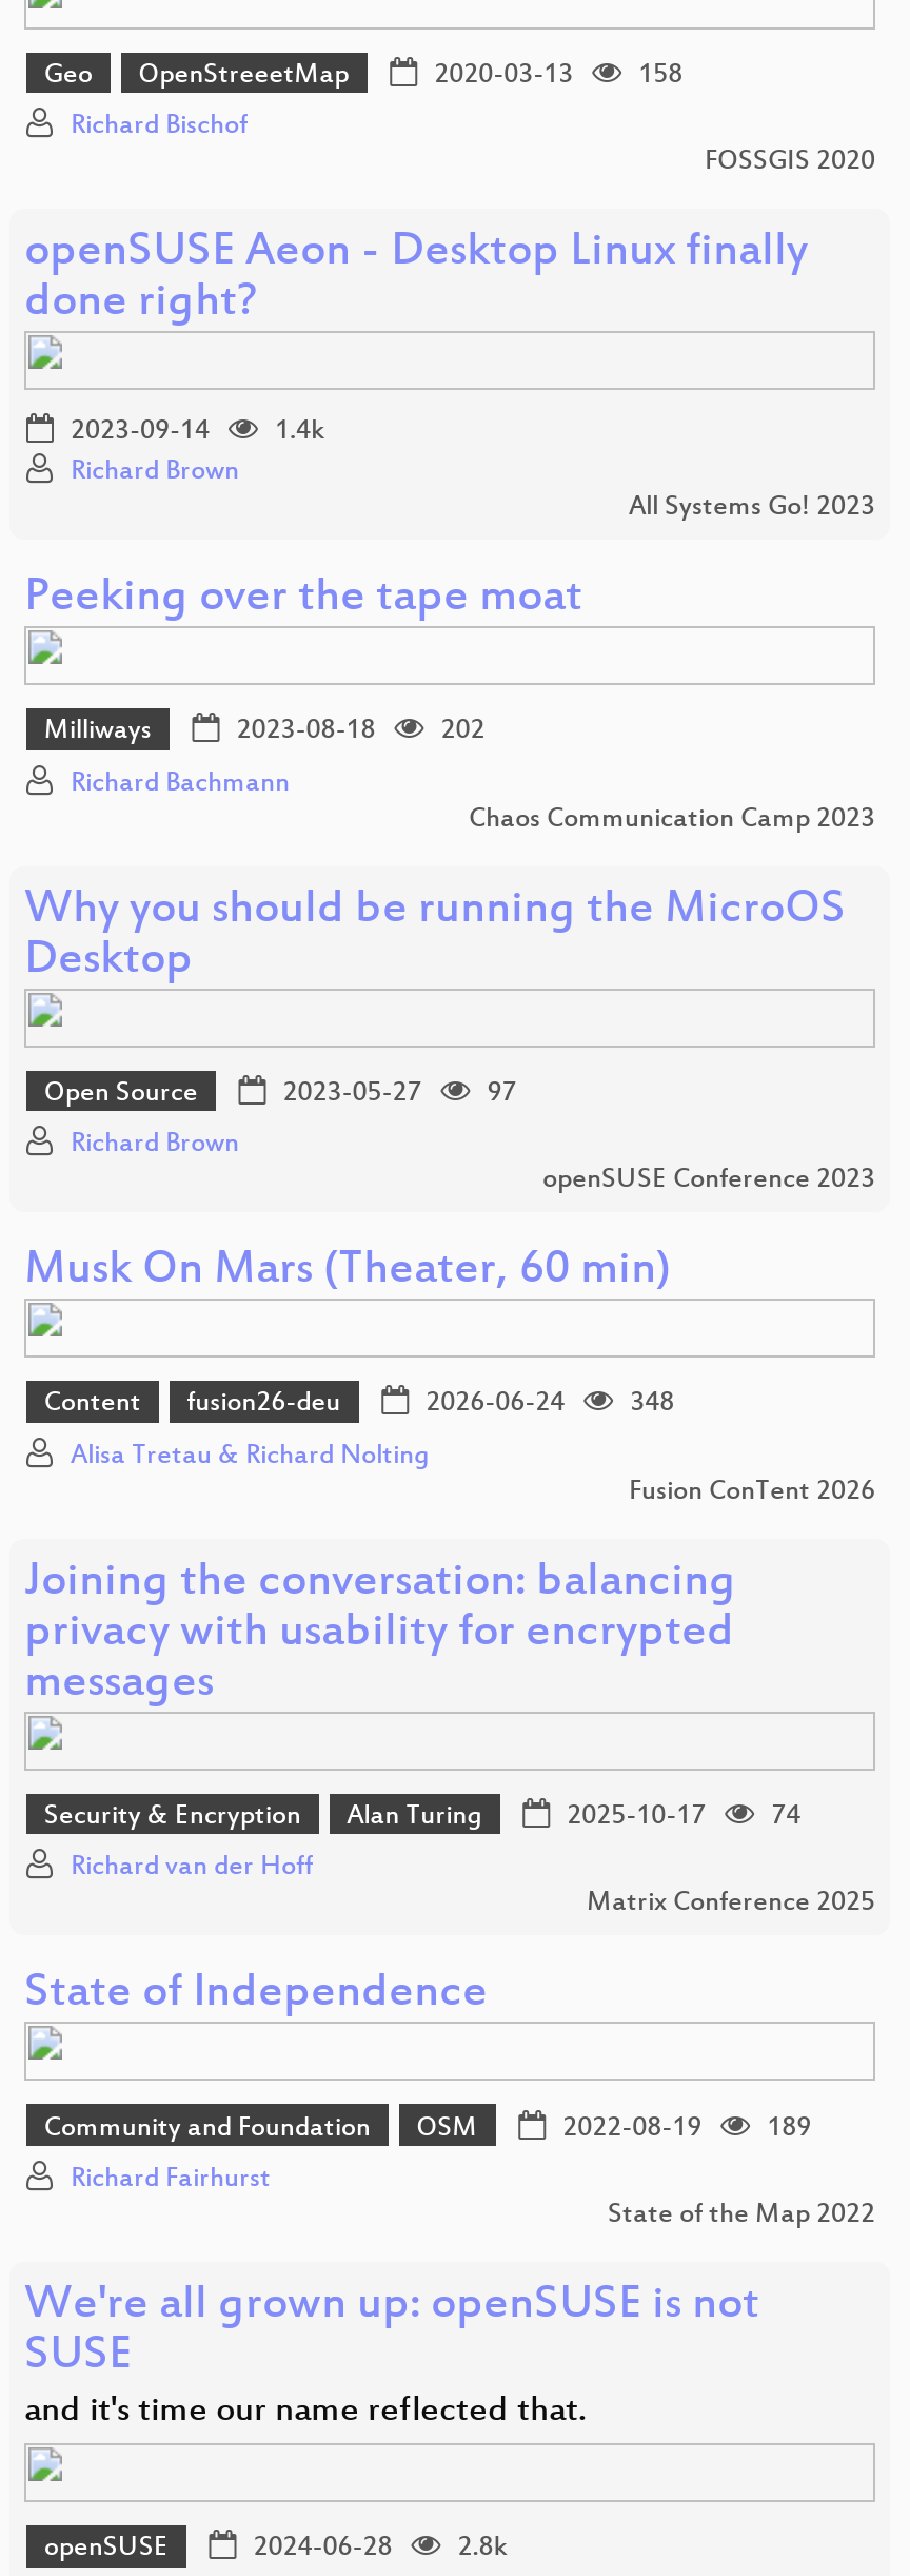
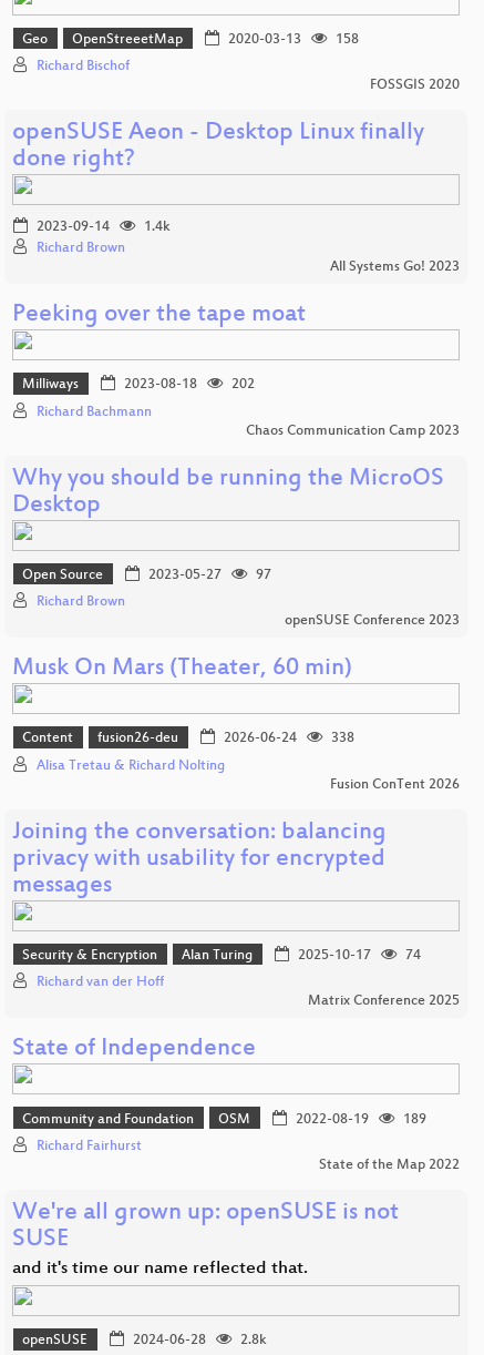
[419,1390,674,1420] 2026-06-24 348 -> [220,731,354,747] 2026-06-24 338

